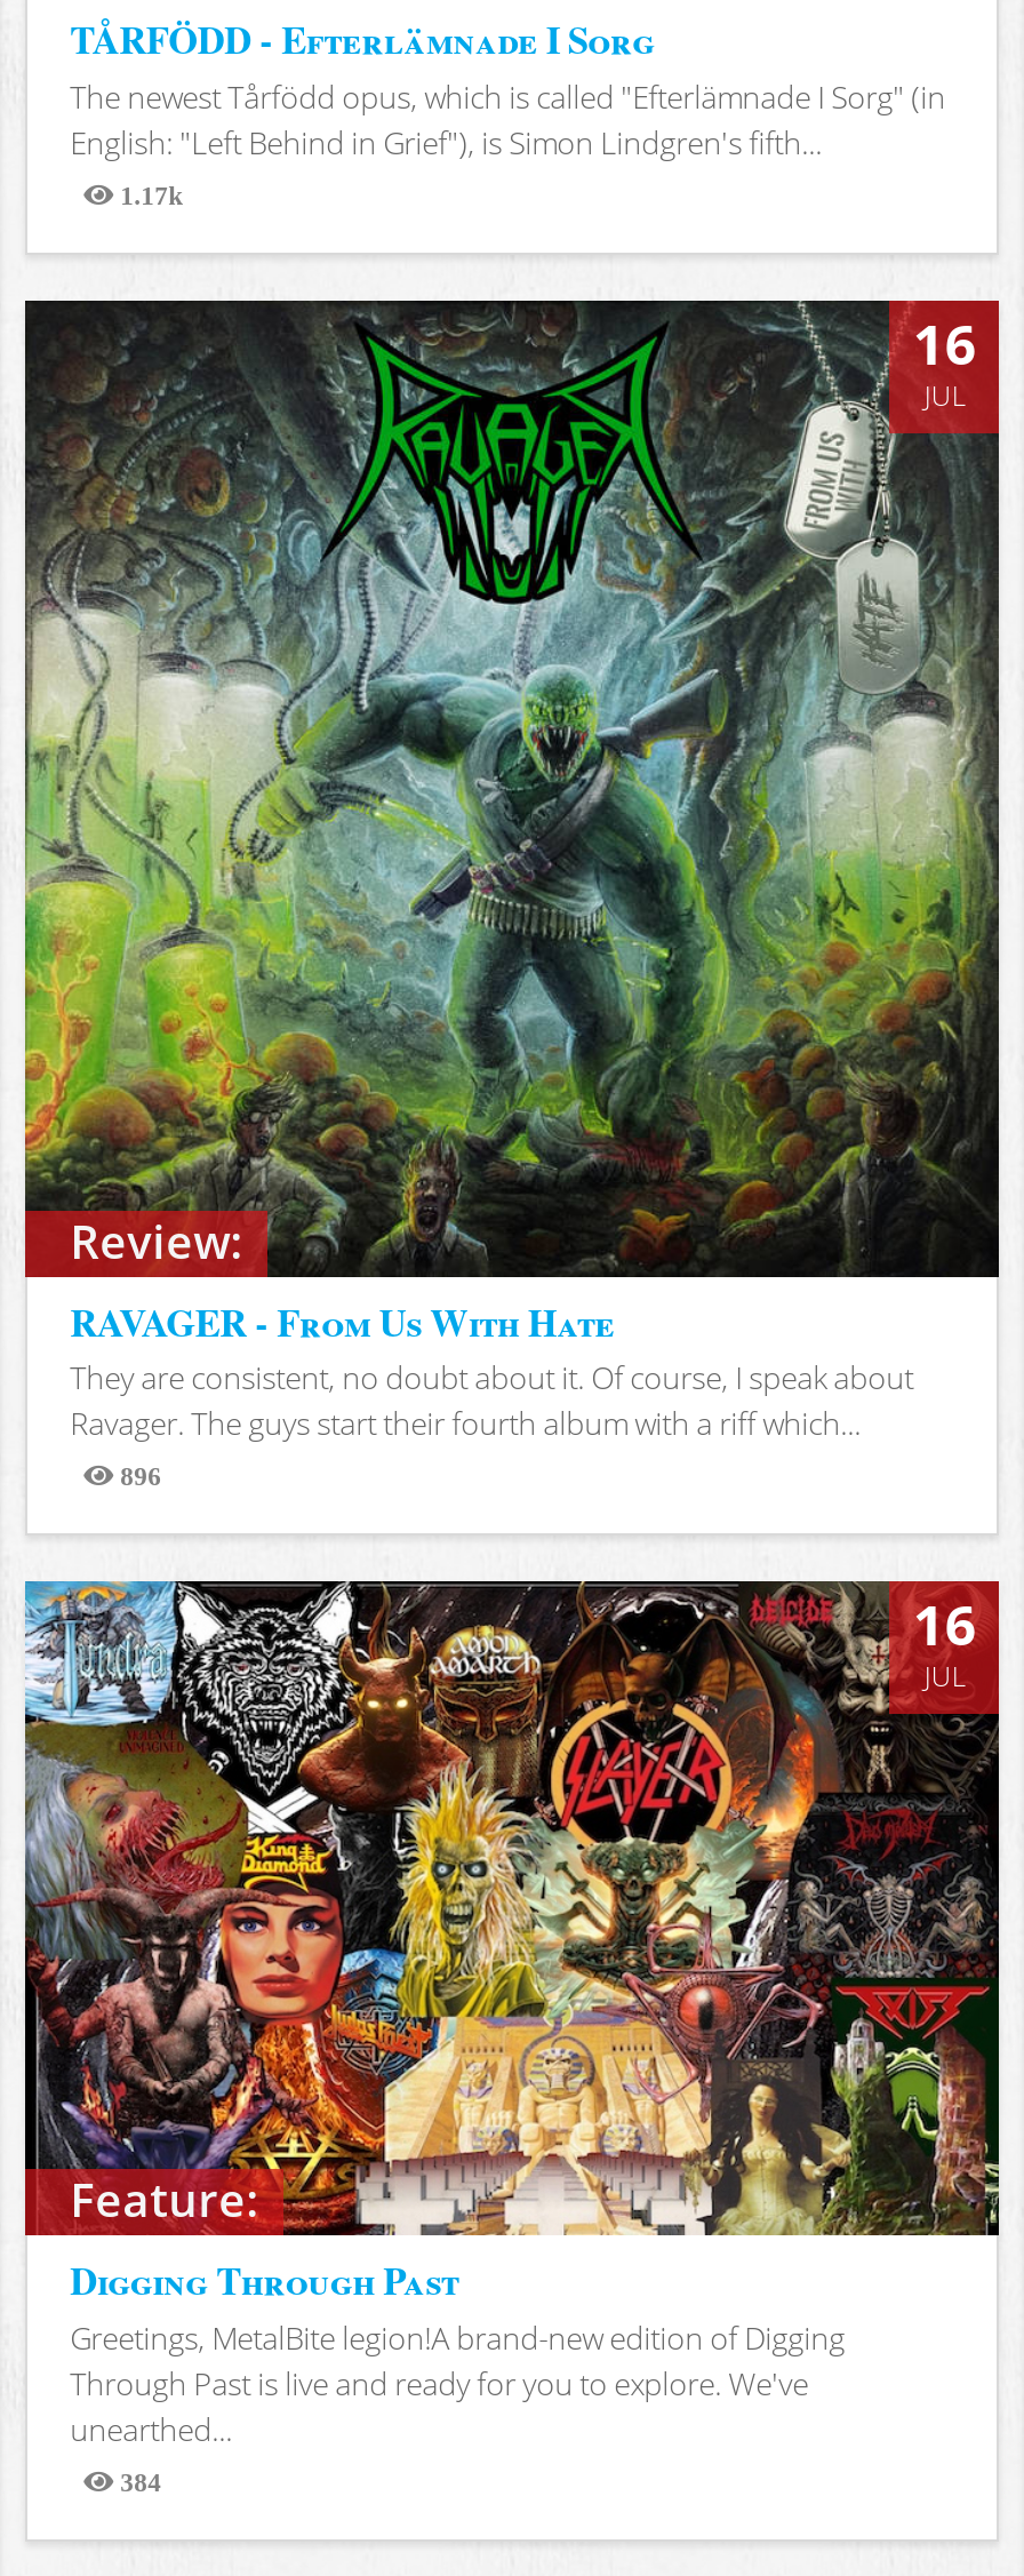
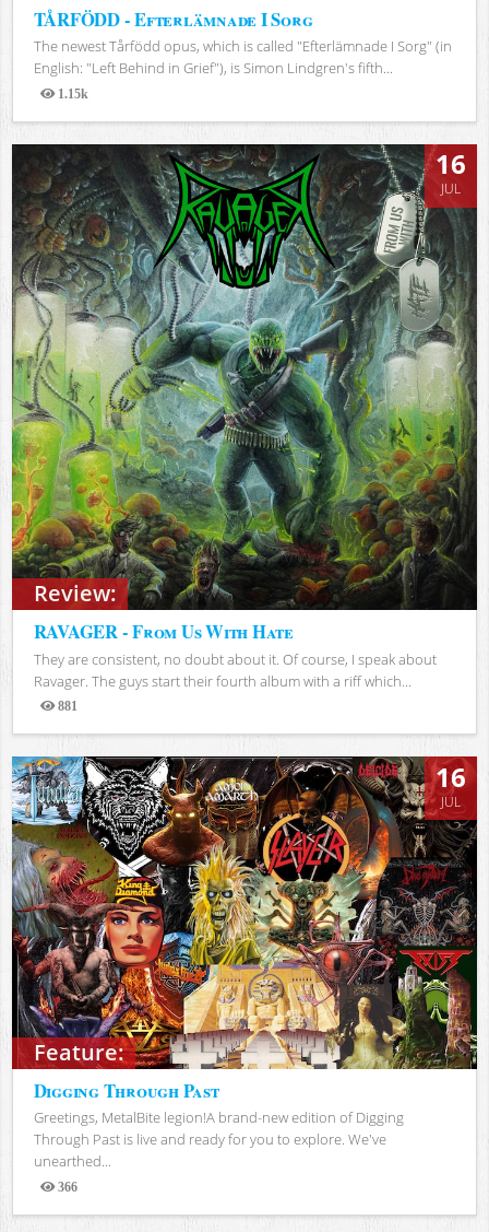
[114,181,184,206] 1.17k -> [54,87,88,99] 1.15k
[114,1462,162,1487] 896 -> [54,700,77,712] 881
[114,2468,162,2493] 384 -> [54,1180,77,1192] 366

